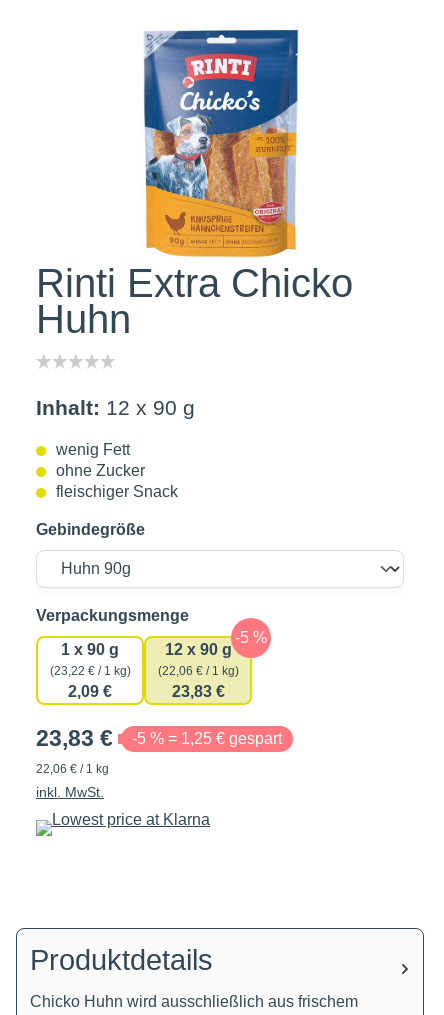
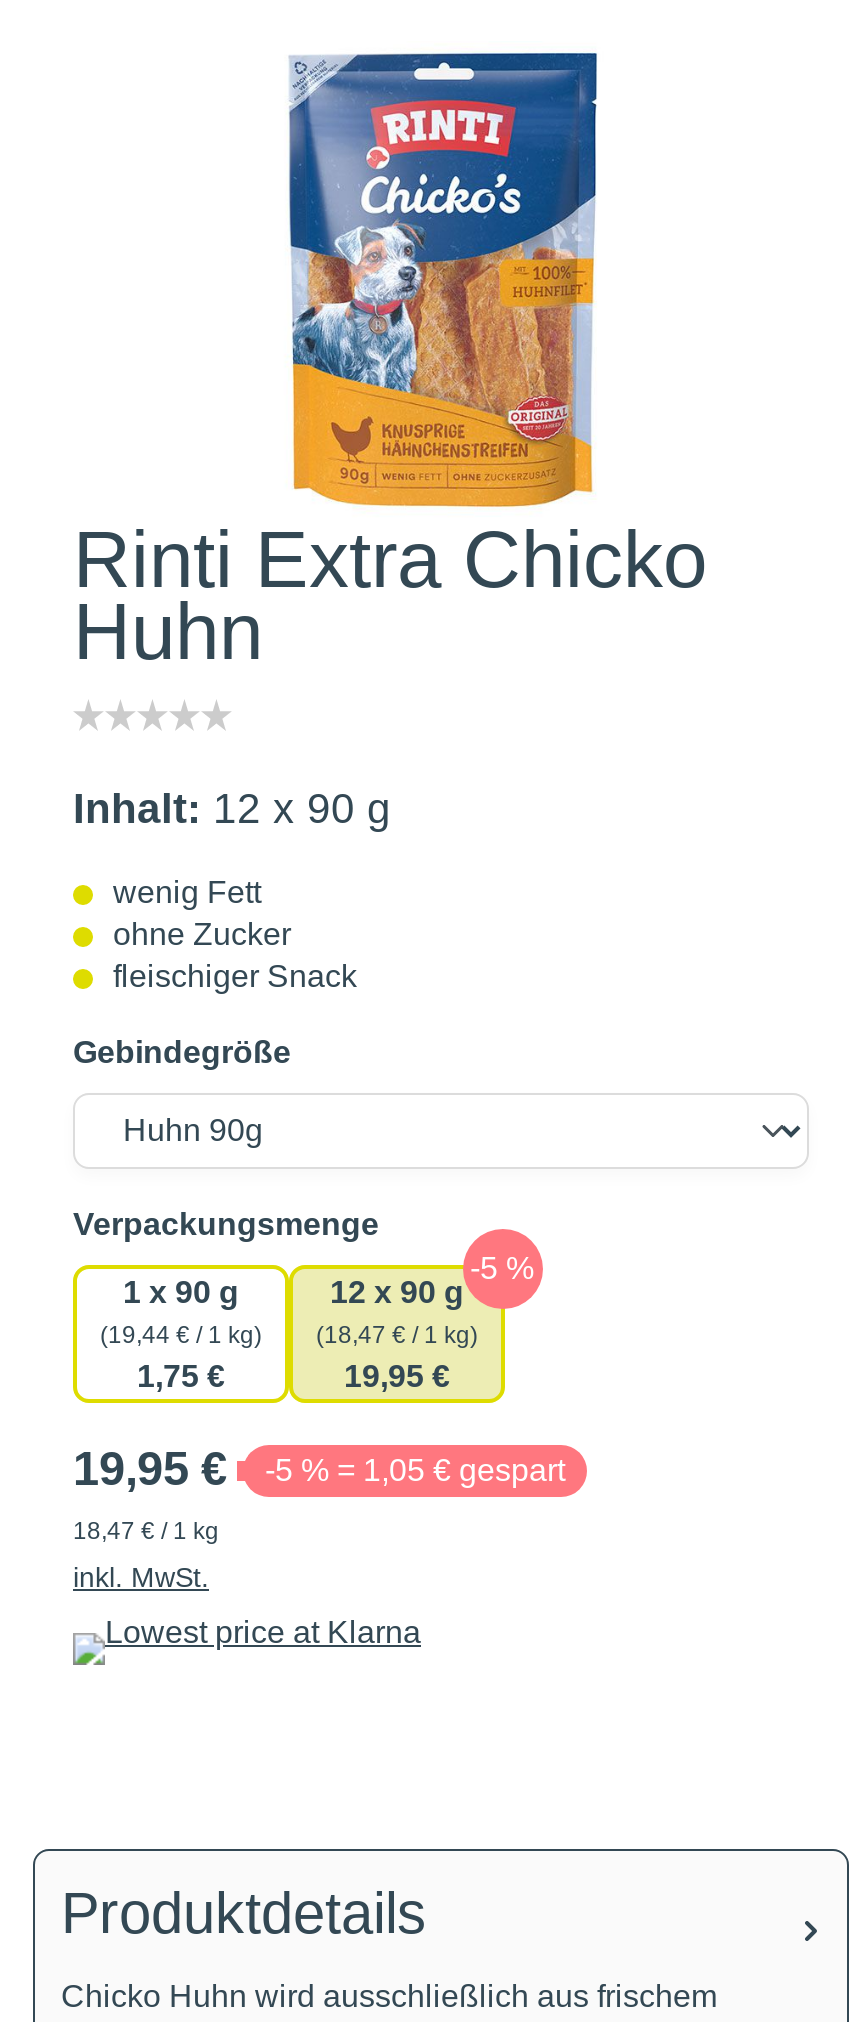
[49,663,130,677] (23,22 € / 1 kg) -> [100,1320,262,1348] (19,44 € / 1 kg)
[157,663,238,677] (22,06 € / 1 kg) -> [316,1320,478,1348] (18,47 € / 1 kg)
[68,682,112,699] 2,09 € -> [137,1358,225,1392] 1,75 €
[171,682,224,699] 23,83 € -> [344,1358,450,1392] 19,95 €
[36,725,113,751] 23,83 € -> [73,1443,227,1495] 19,95 €
[132,729,282,746] -5 % = 1,25 € gespart -> [265,1452,565,1486] -5 % = 1,05 € gespart
[36,762,109,776] 22,06 € / 1 kg -> [73,1517,219,1545] 18,47 € / 1 kg

